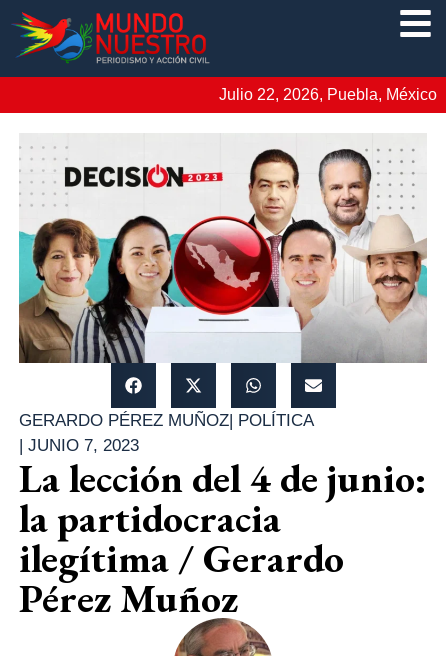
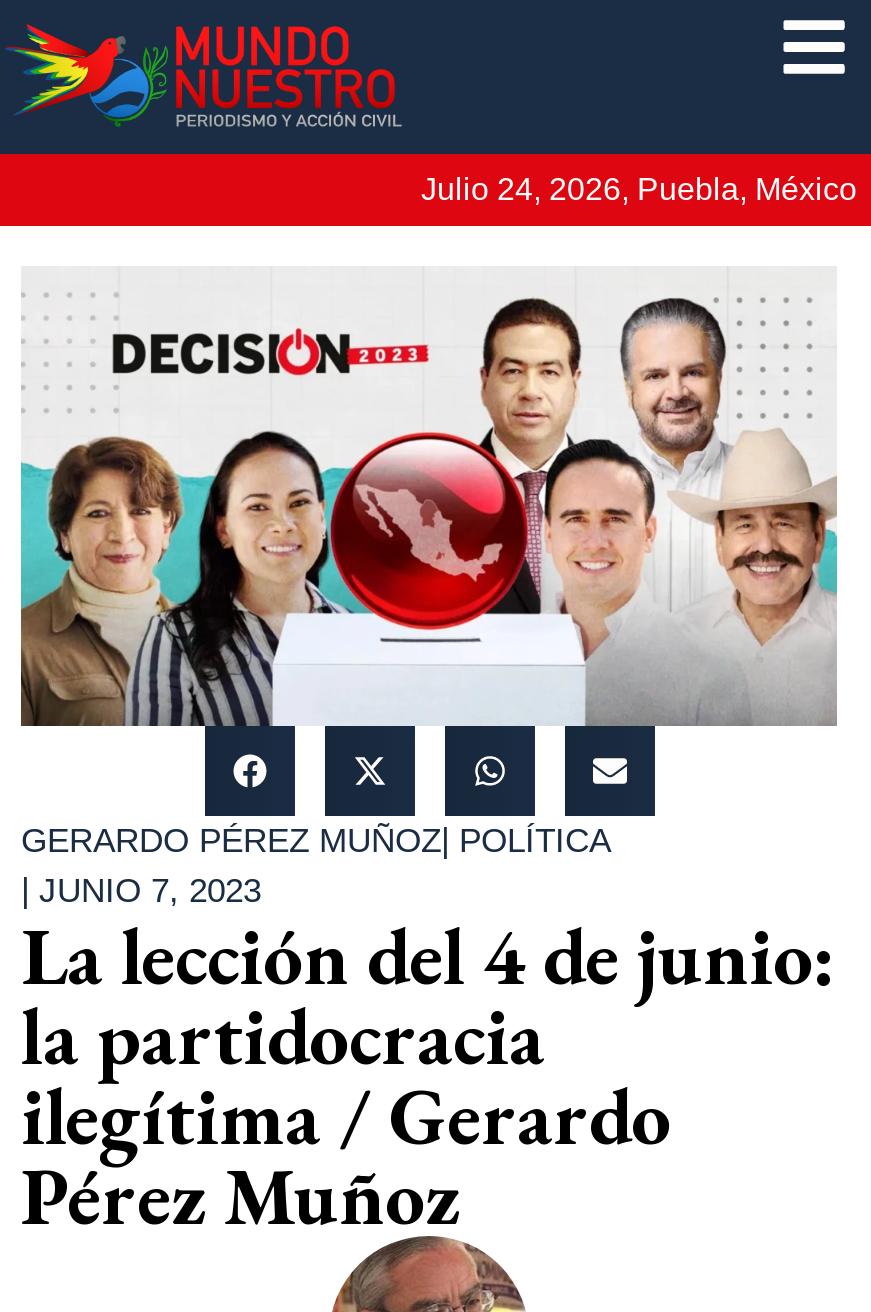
[219,86,437,103] Julio 22, 2026, Puebla, México -> [421,172,857,206] Julio 24, 2026, Puebla, México

